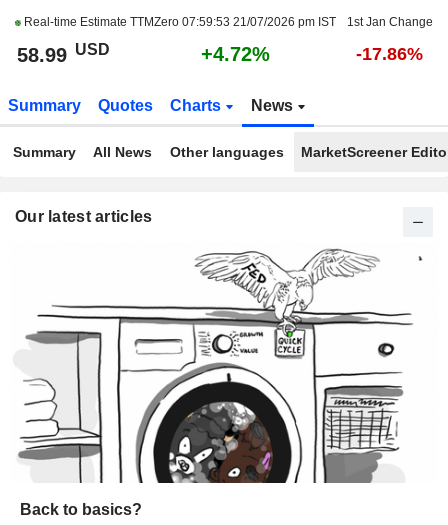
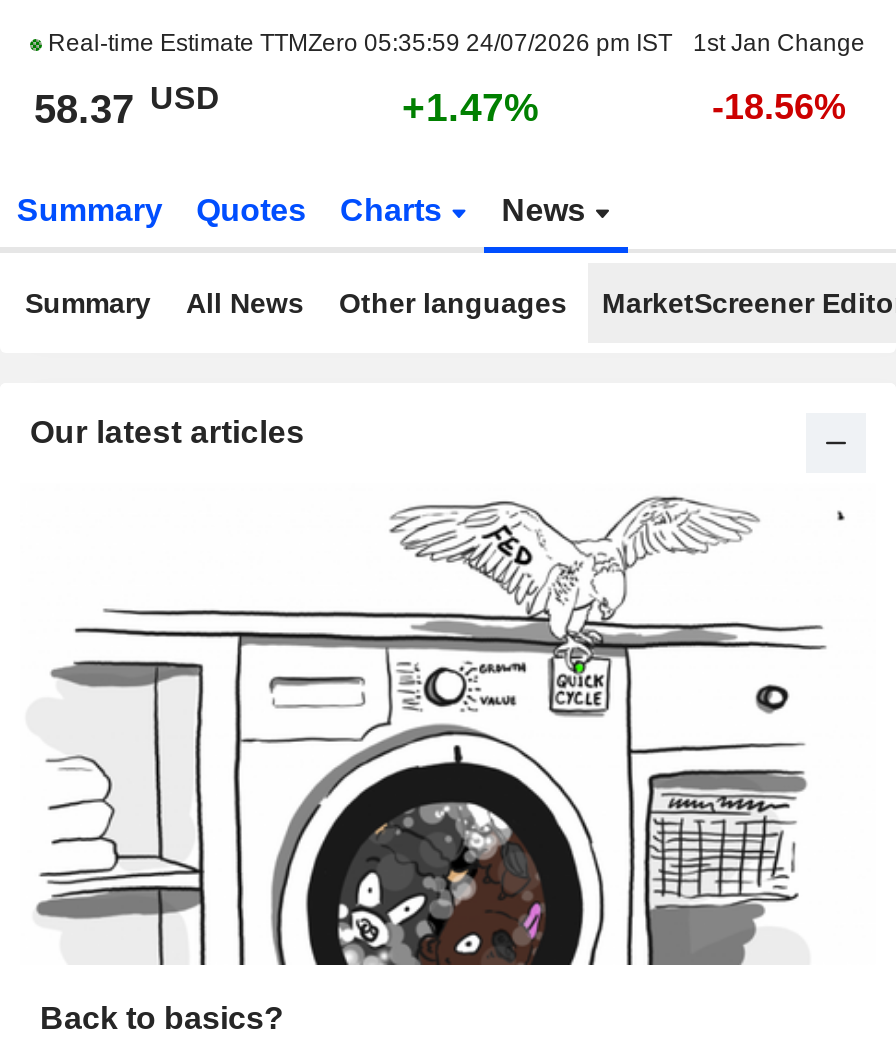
[21,15,336,29] Real-time Estimate TTMZero 07:59:53 21/07/2026 pm IST -> [42,29,672,57] Real-time Estimate TTMZero 05:35:59 24/07/2026 pm IST
[17,40,110,66] 58.99 USD -> [34,80,220,131] 58.37 USD
[201,43,270,65] +4.72% -> [402,85,540,129] +1.47%
[356,44,423,64] -17.86% -> [712,87,846,127] -18.56%

